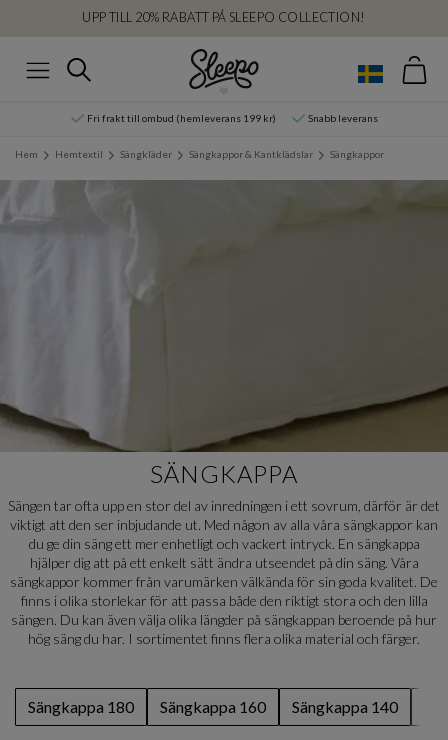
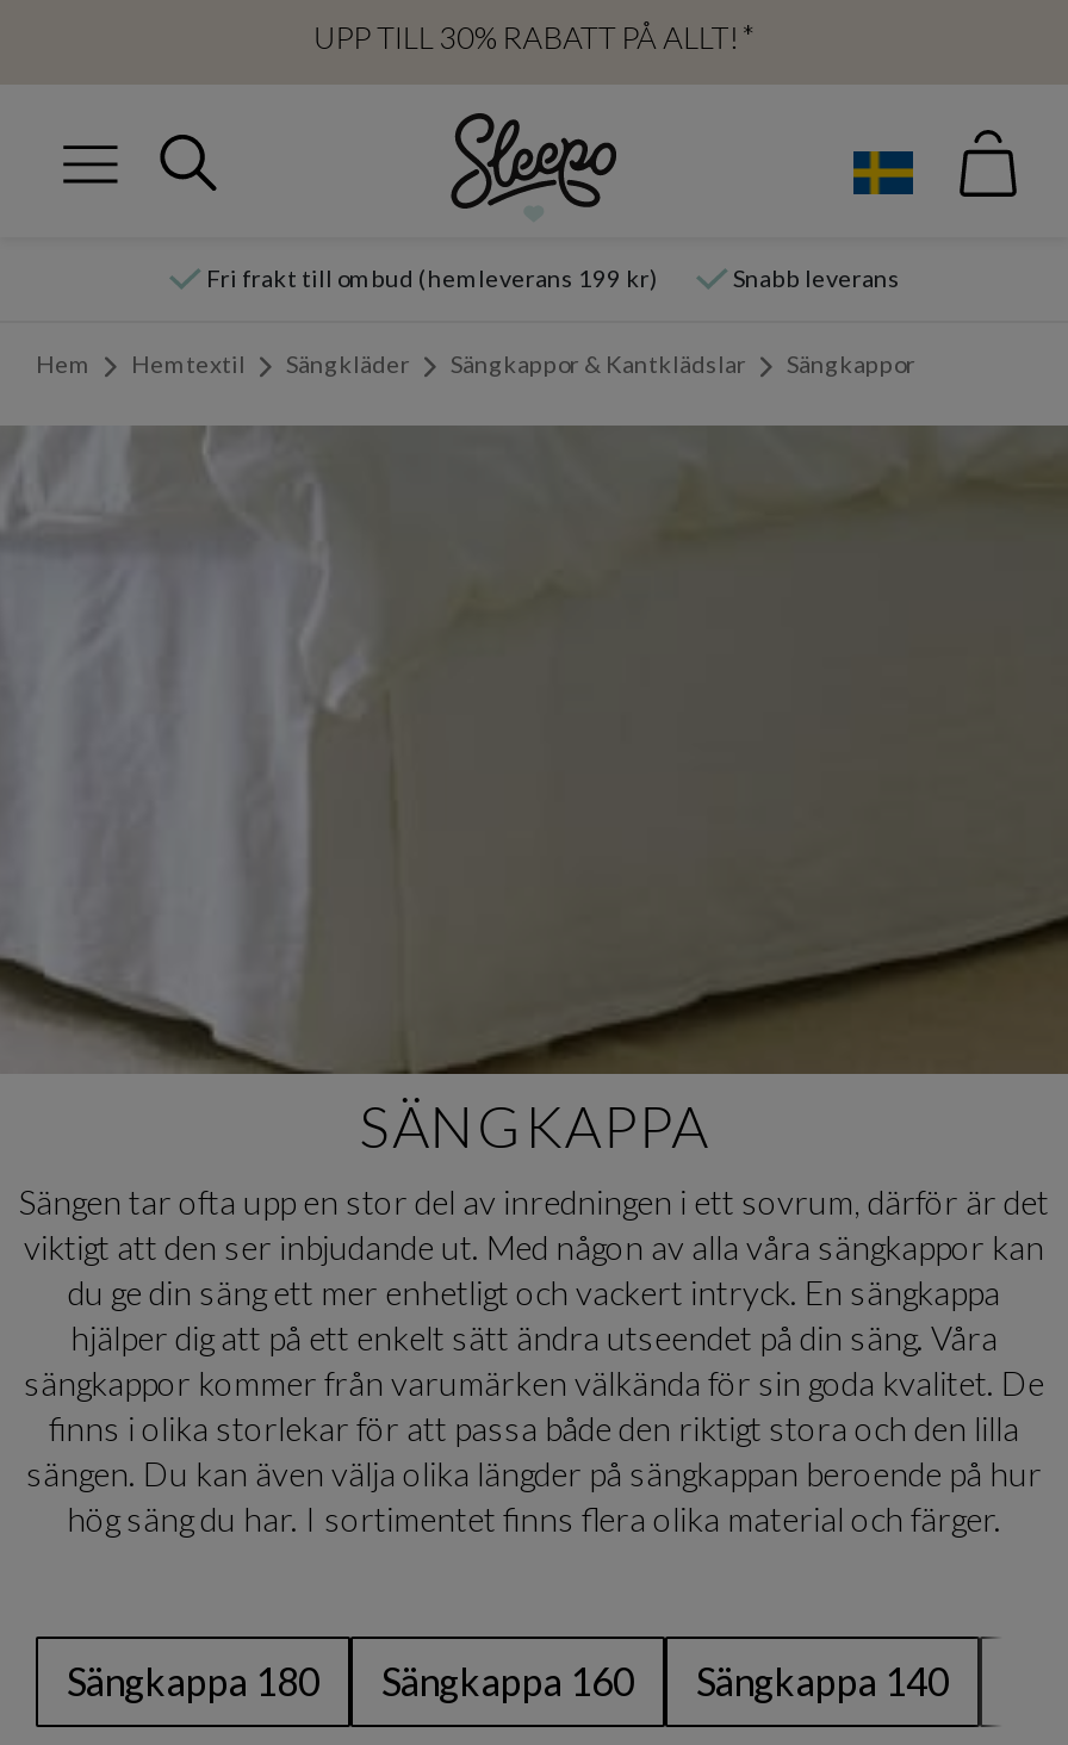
[82,8,366,24] UPP TILL 20% RABATT PÅ SLEEPO COLLECTION! -> [313,17,755,55] UPP TILL 30% RABATT PÅ ALLT!*

